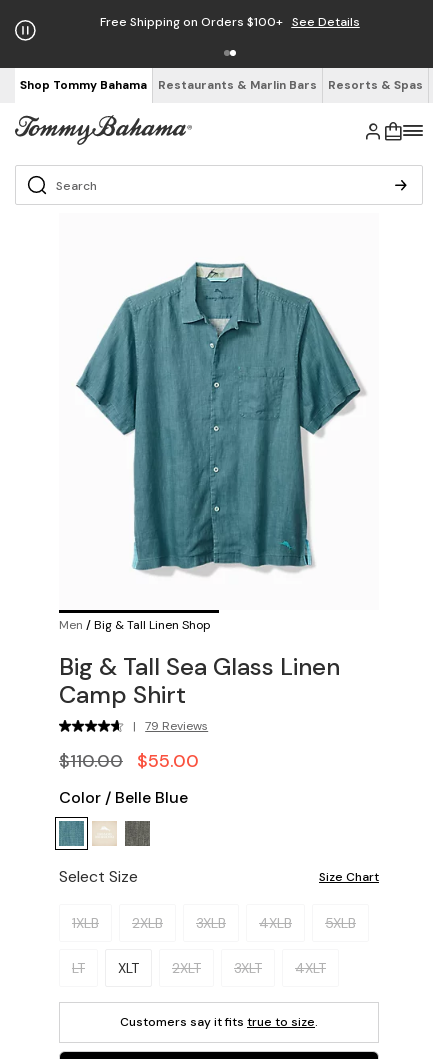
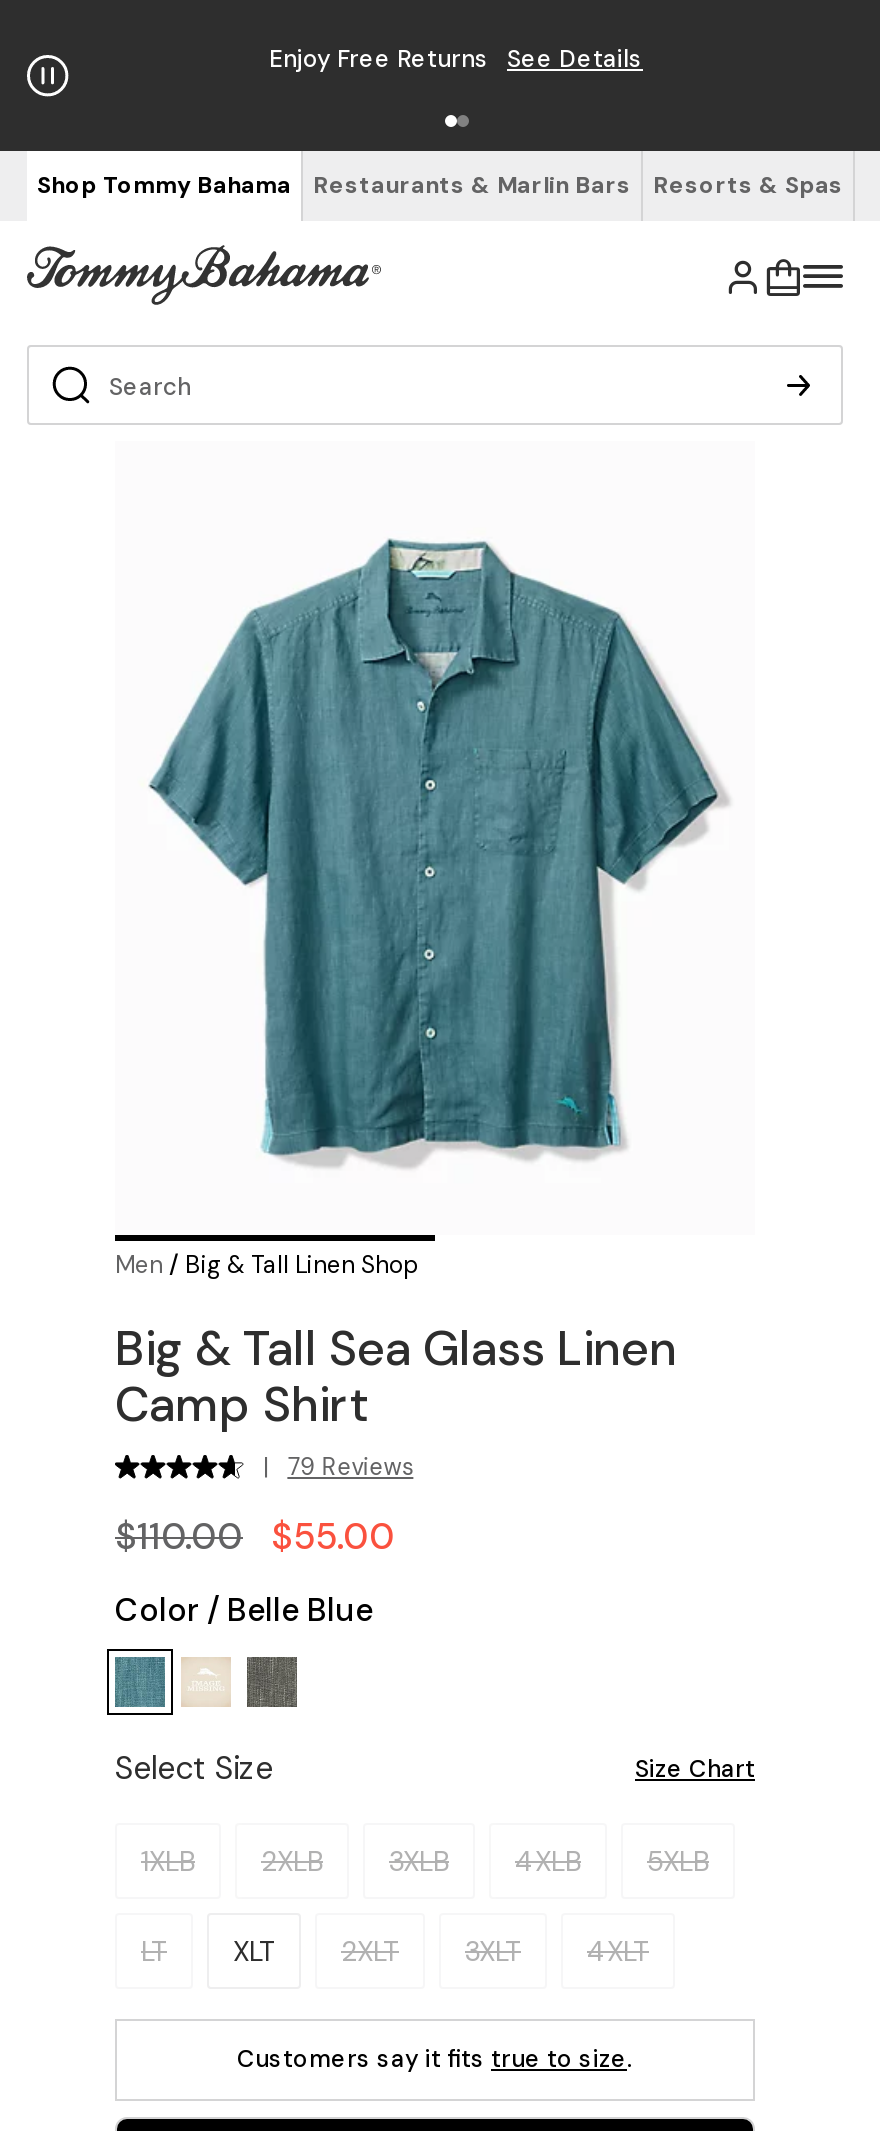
[99,13,359,29] Free Shipping on Orders $100+ See Details -> [269,42,643,74] Enjoy Free Returns See Details

